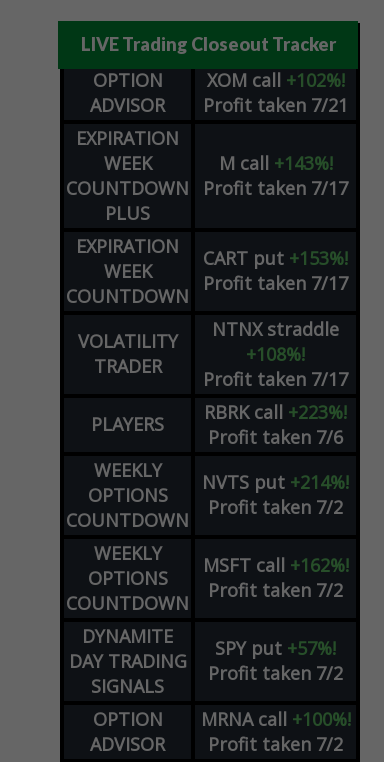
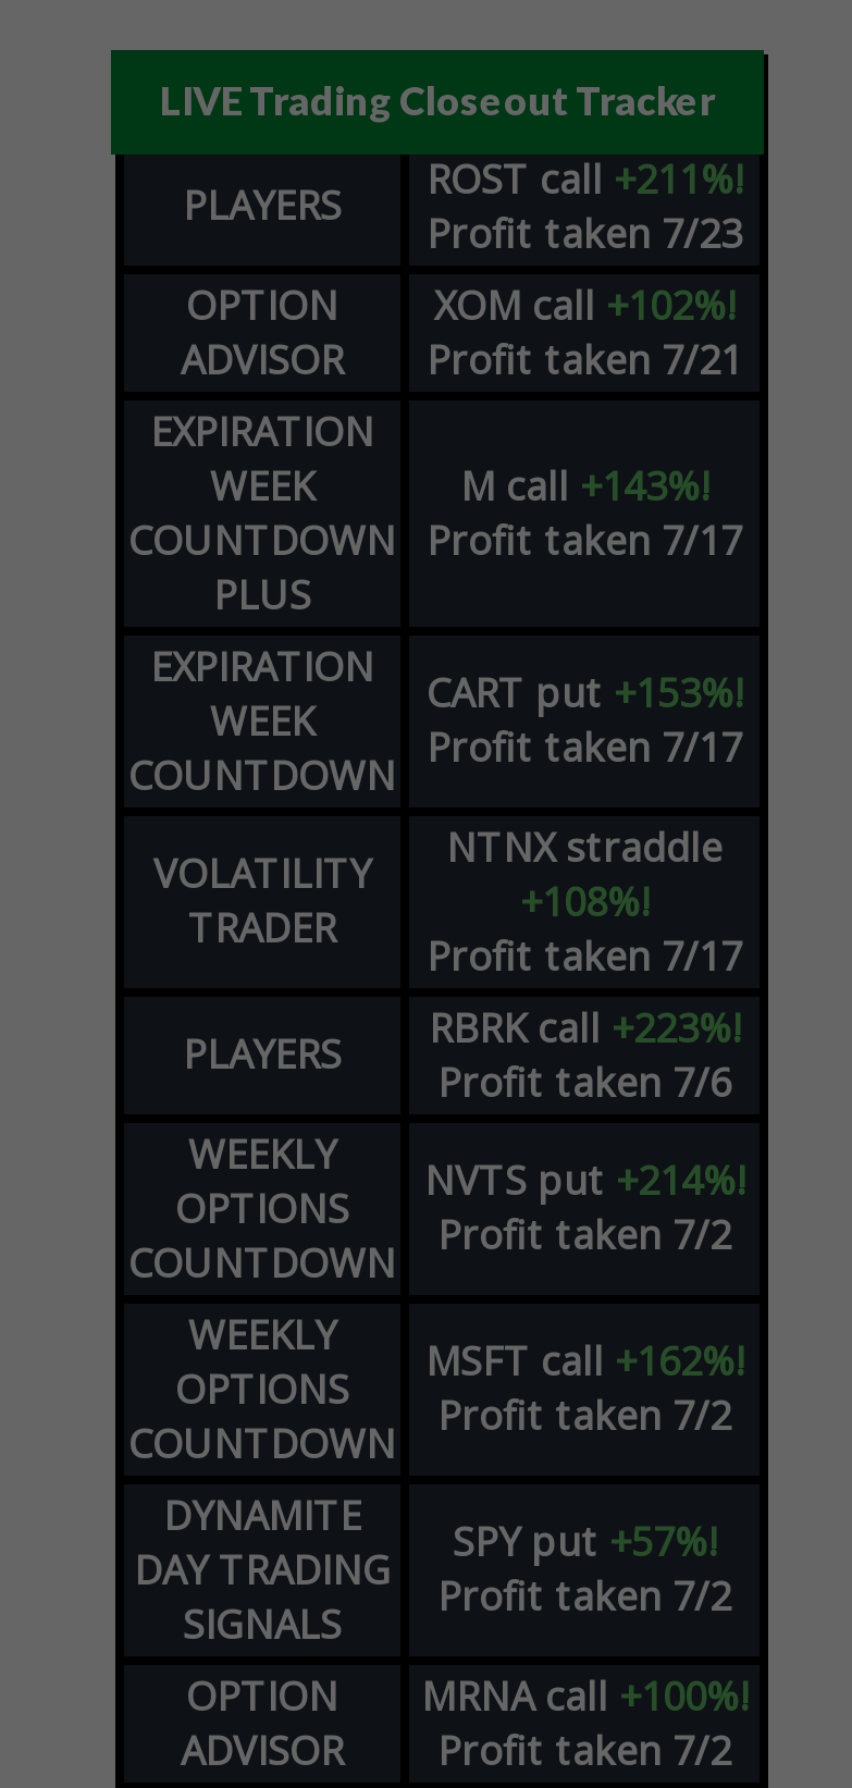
none -> [183,153,742,259] PLAYERS | ROST call +211%! | Profit taken 7/23

